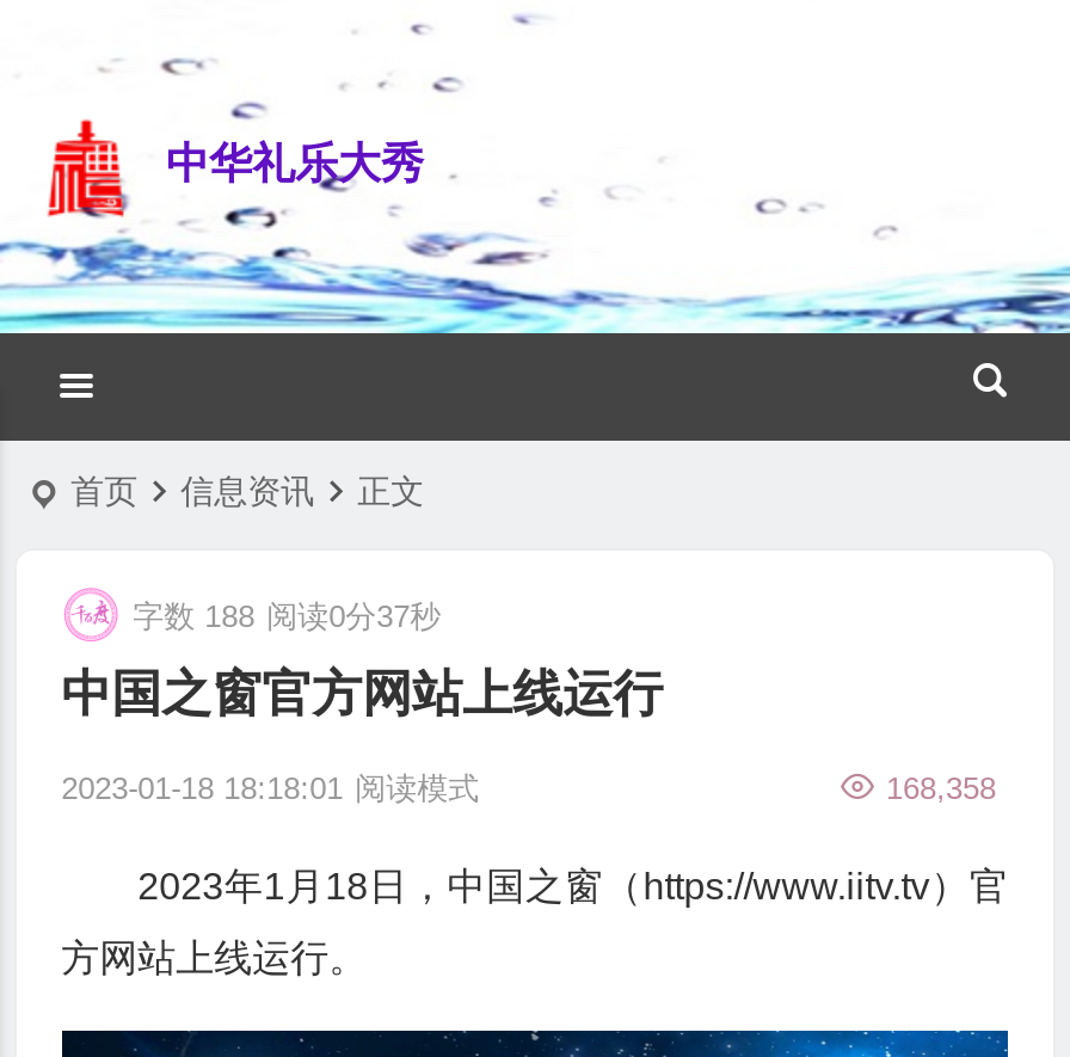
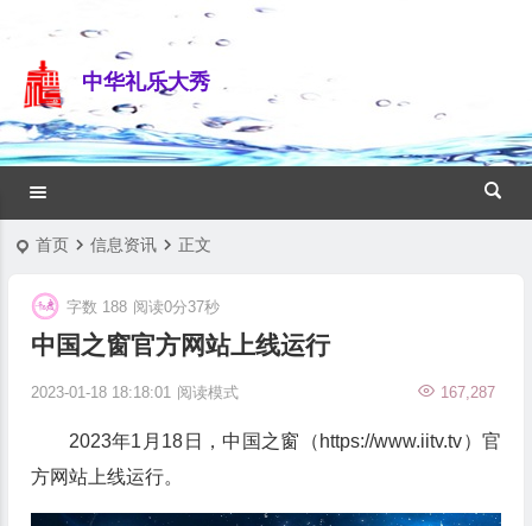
[886,770,996,806] 168,358 -> [441,384,495,401] 167,287

